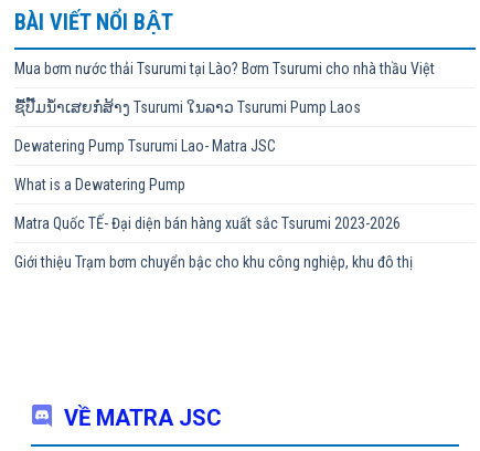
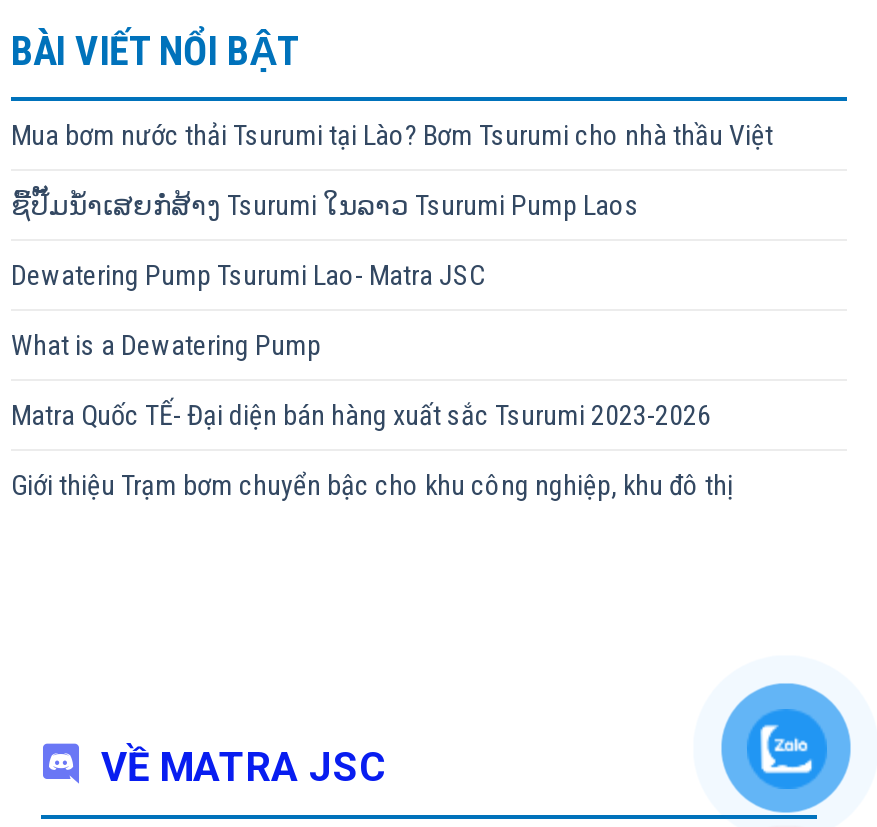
none -> [719,679,853,815] [image]

